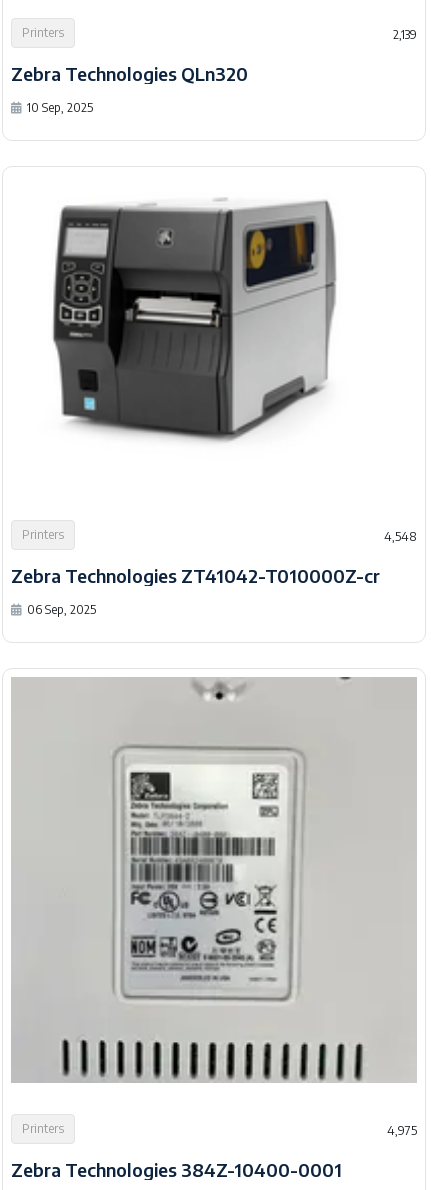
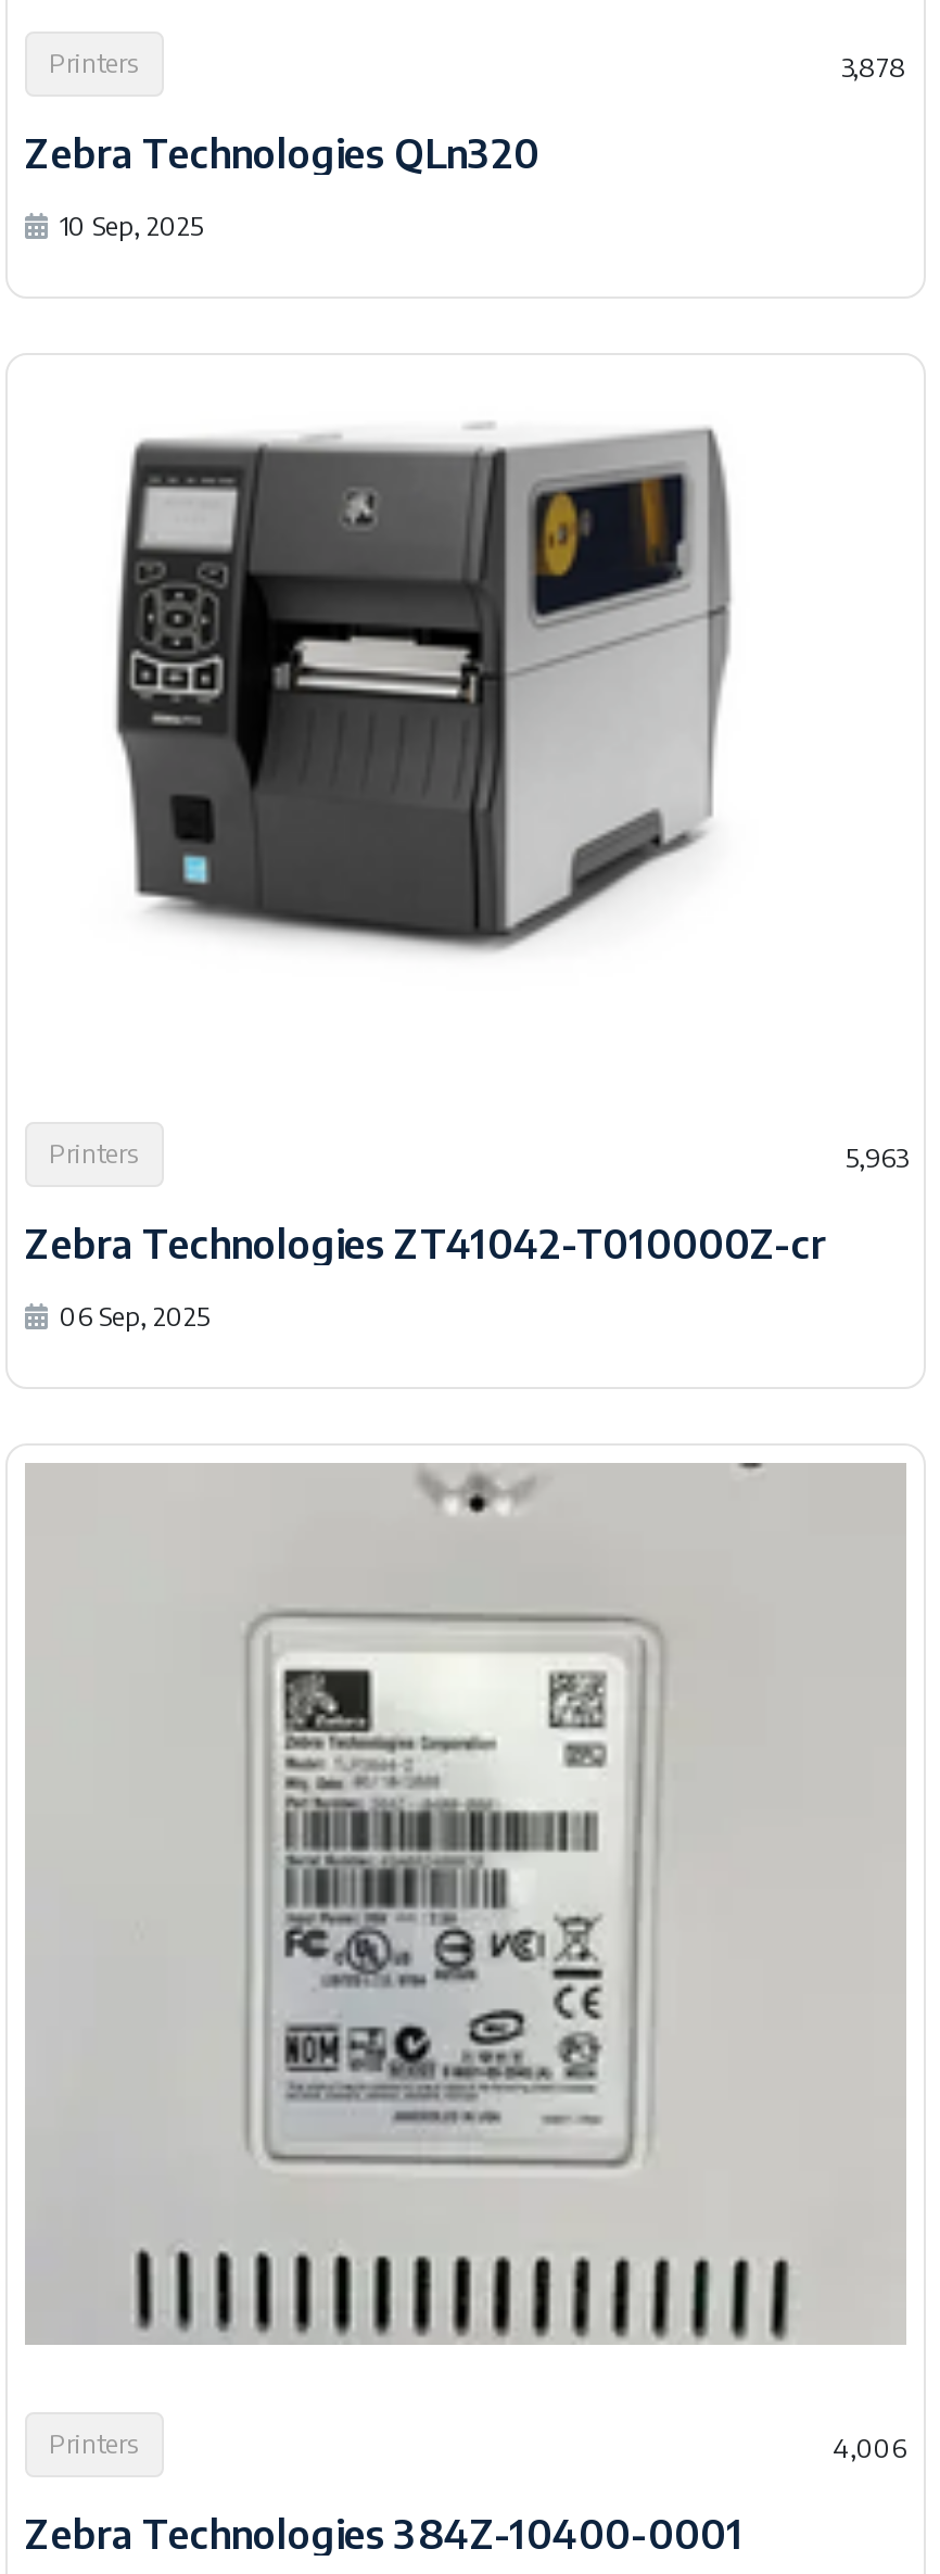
[393,27,417,42] 2,139 -> [841,50,906,83] 3,878
[384,529,417,544] 4,548 -> [846,1142,906,1175] 5,963
[387,1123,417,1138] 4,975 -> [833,2432,906,2465] 4,006

